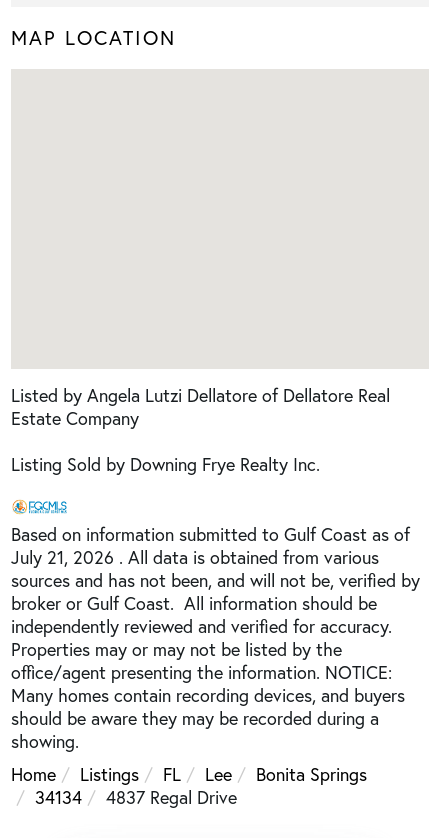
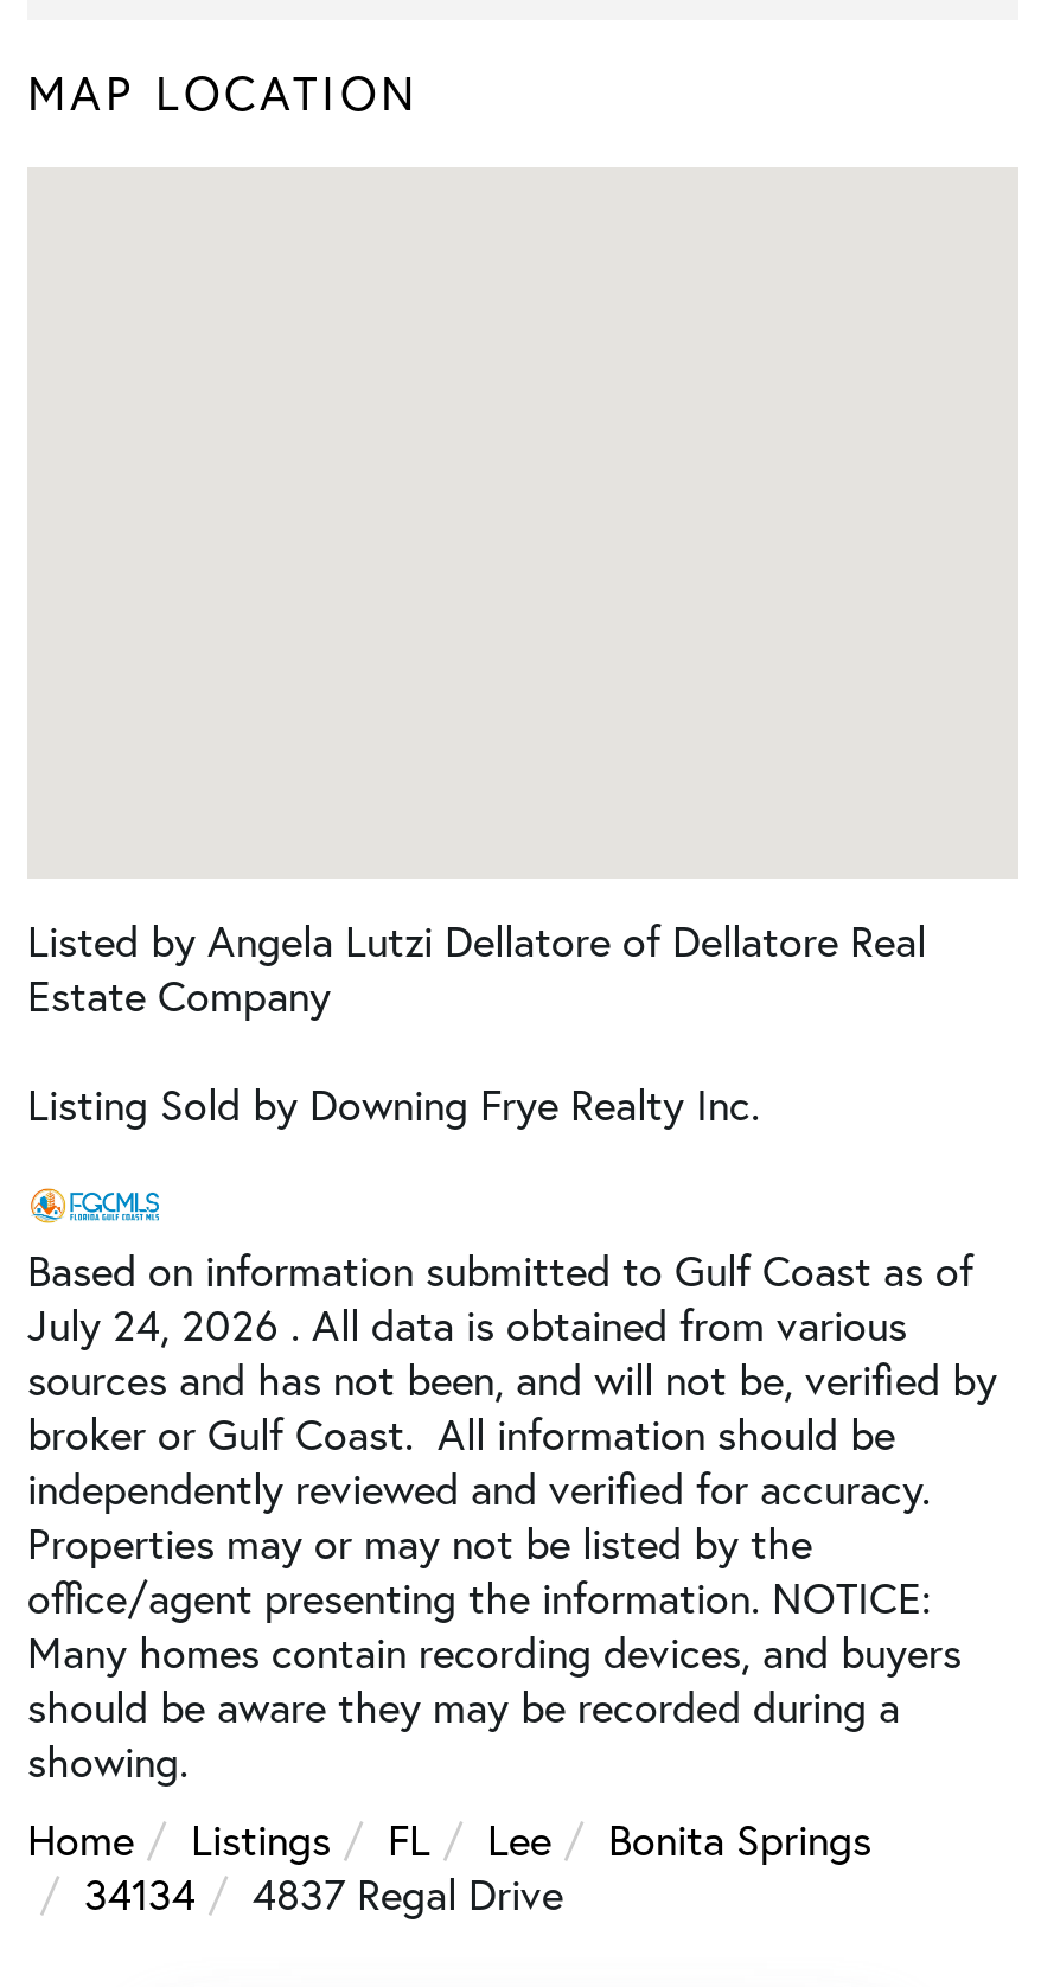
[11,546,379,569] July 21, 2026 . All data is obtained from various -> [27,1298,907,1352] July 24, 2026 . All data is obtained from various

